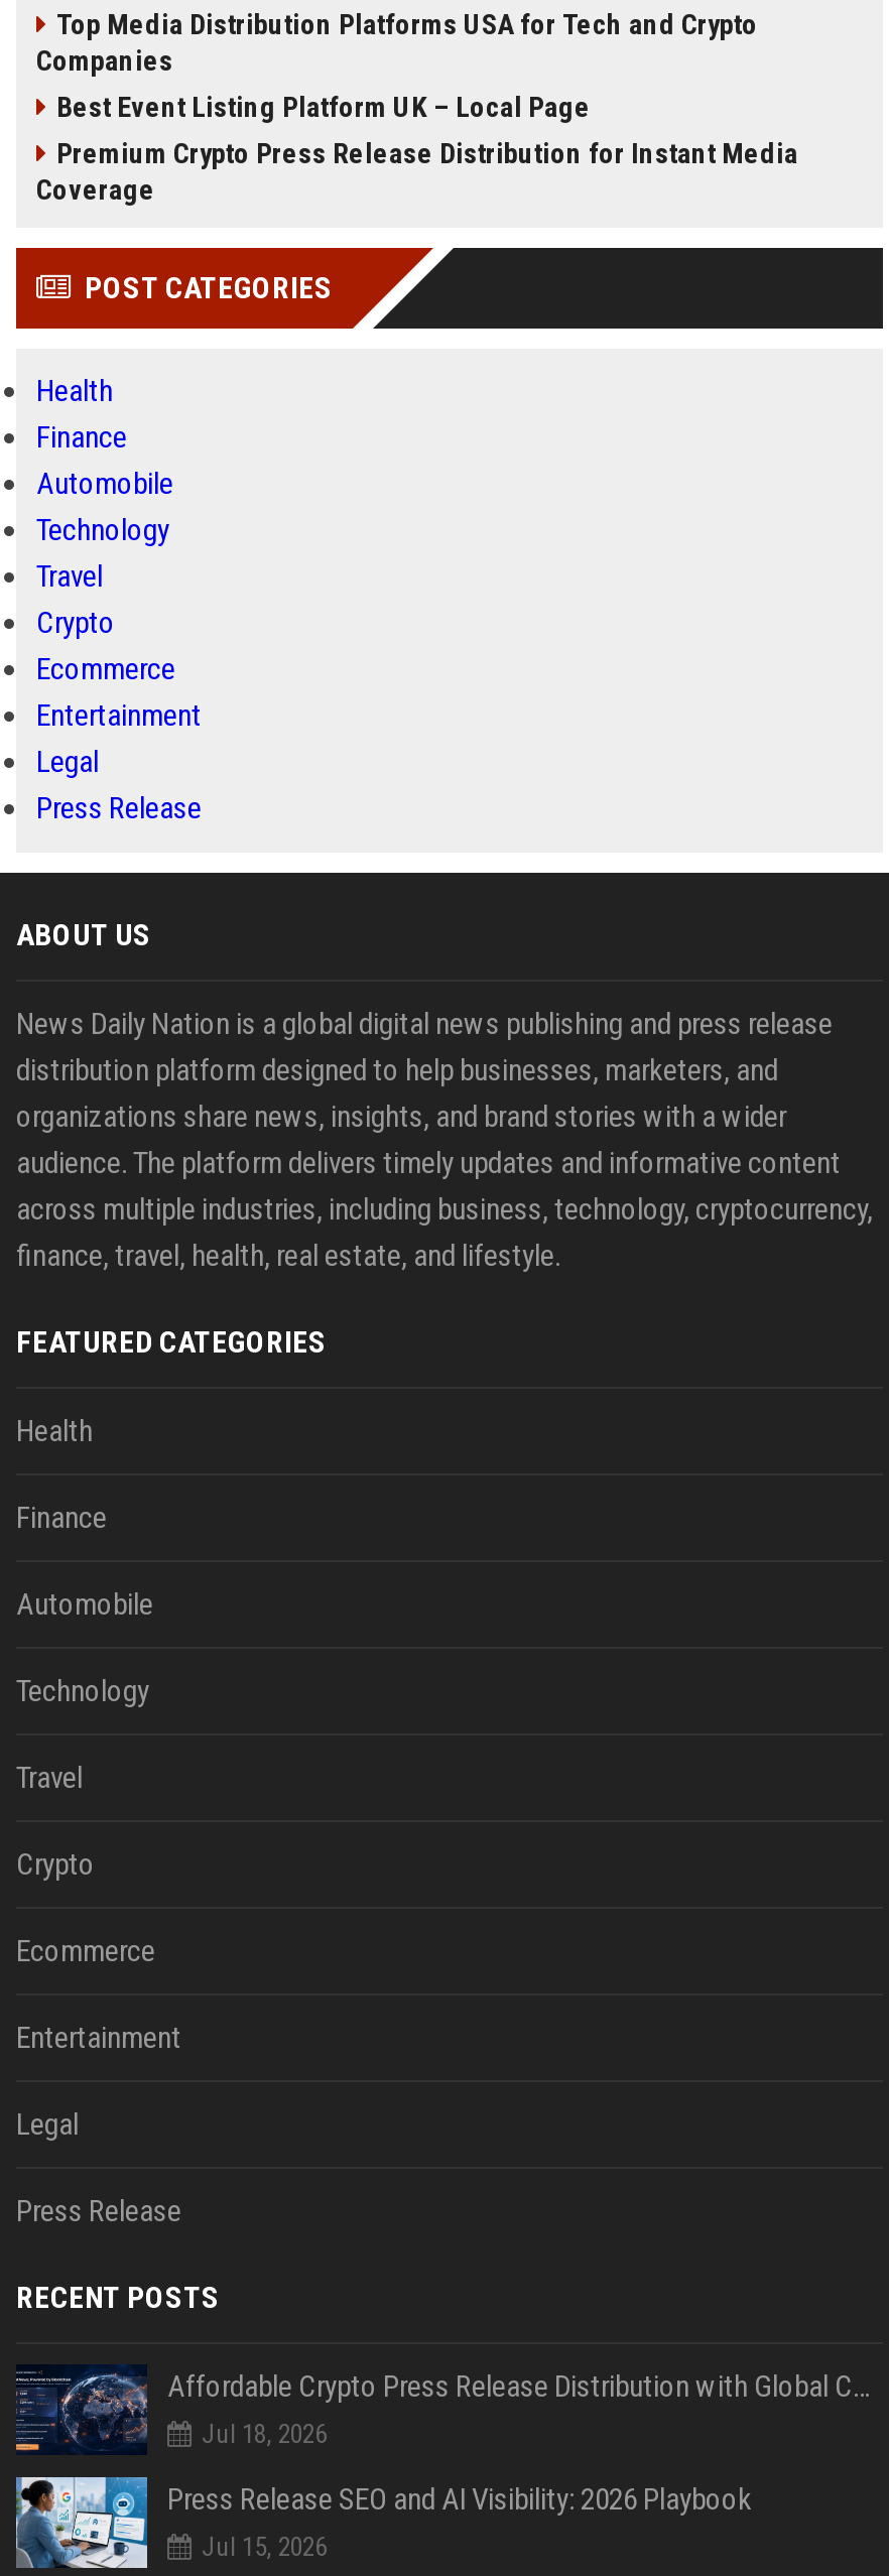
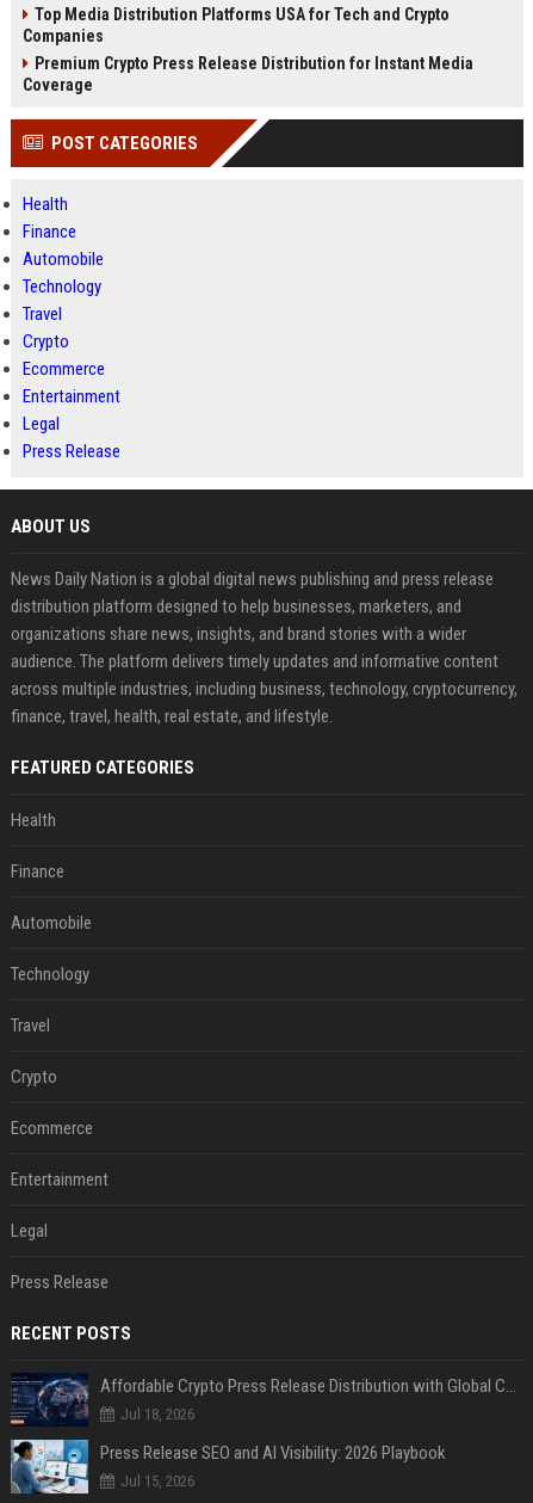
[56,91,591,123] Best Event Listing Platform UK – Local Page -> none

